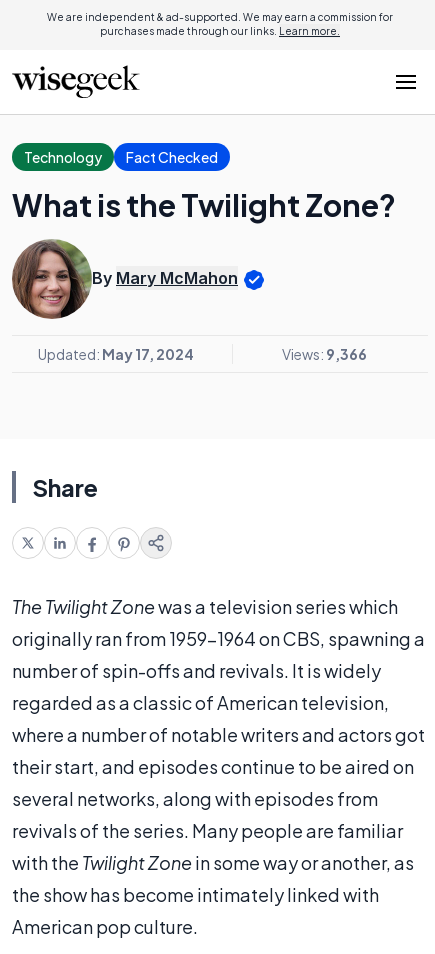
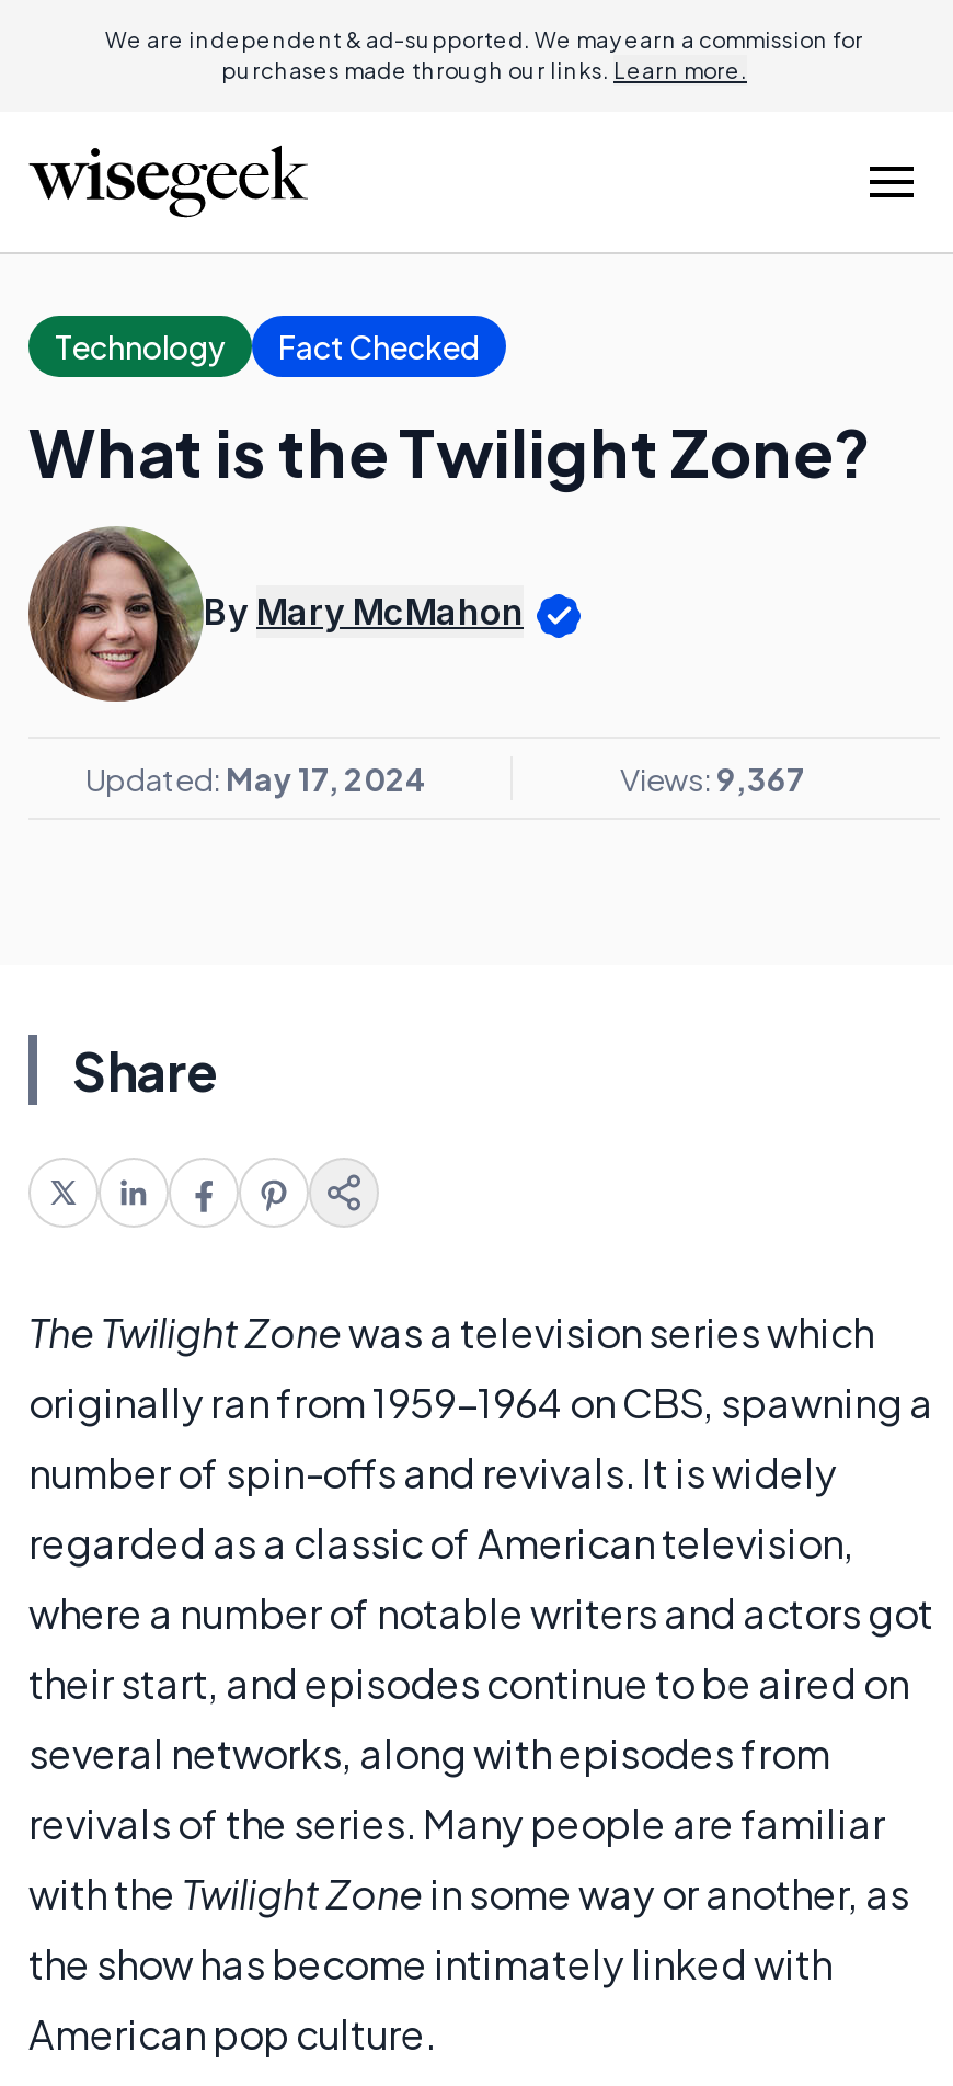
[282,345,367,363] Views: 9,366 -> [620,759,806,798] Views: 9,367

